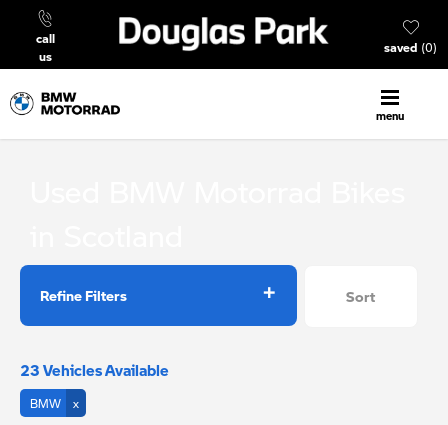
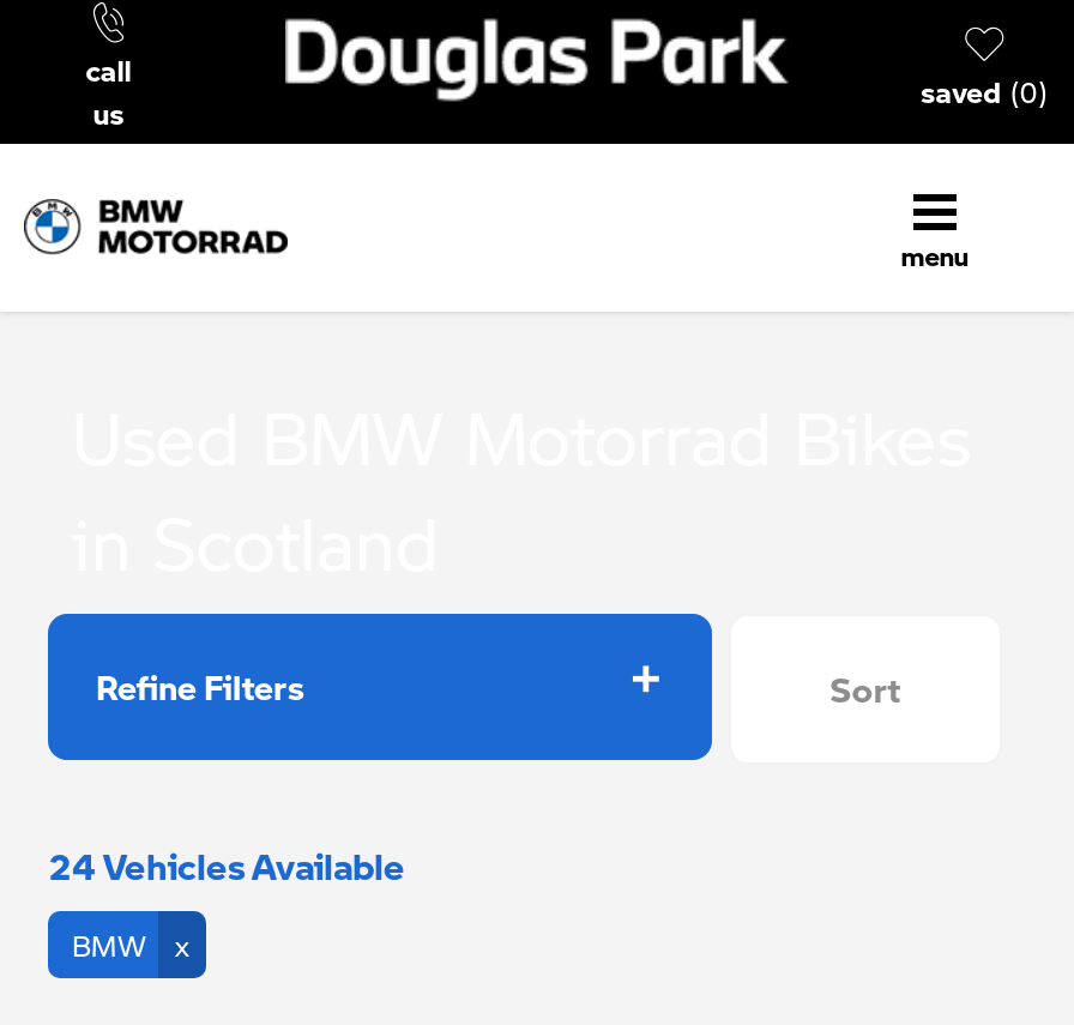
[20,359,169,381] 23 Vehicles Available -> [48,839,405,892] 24 Vehicles Available

